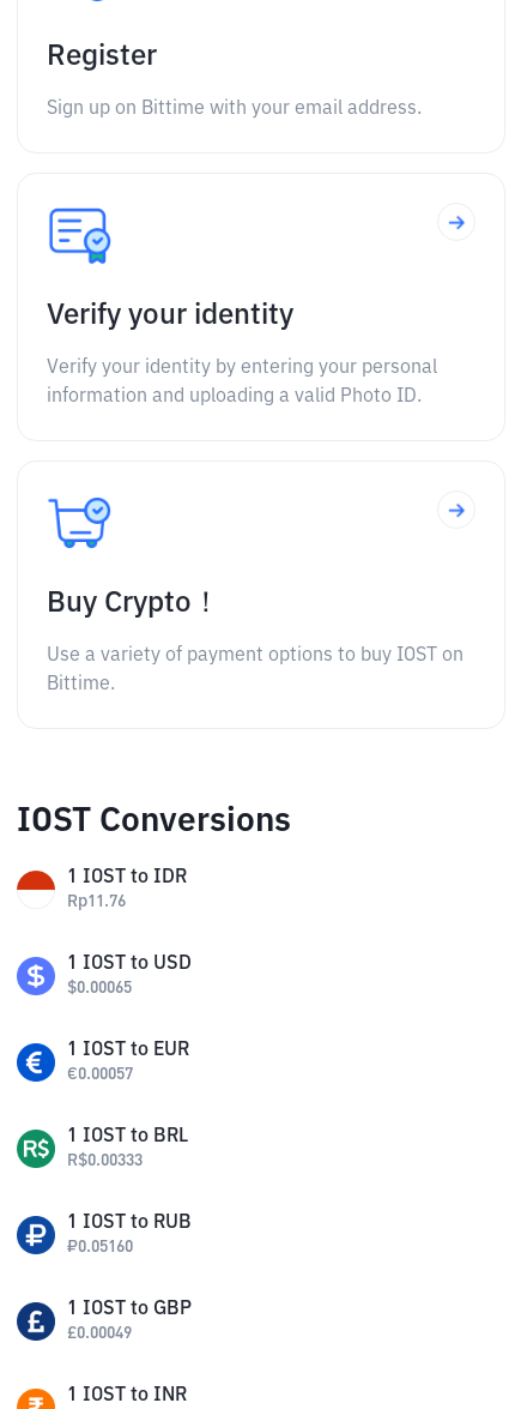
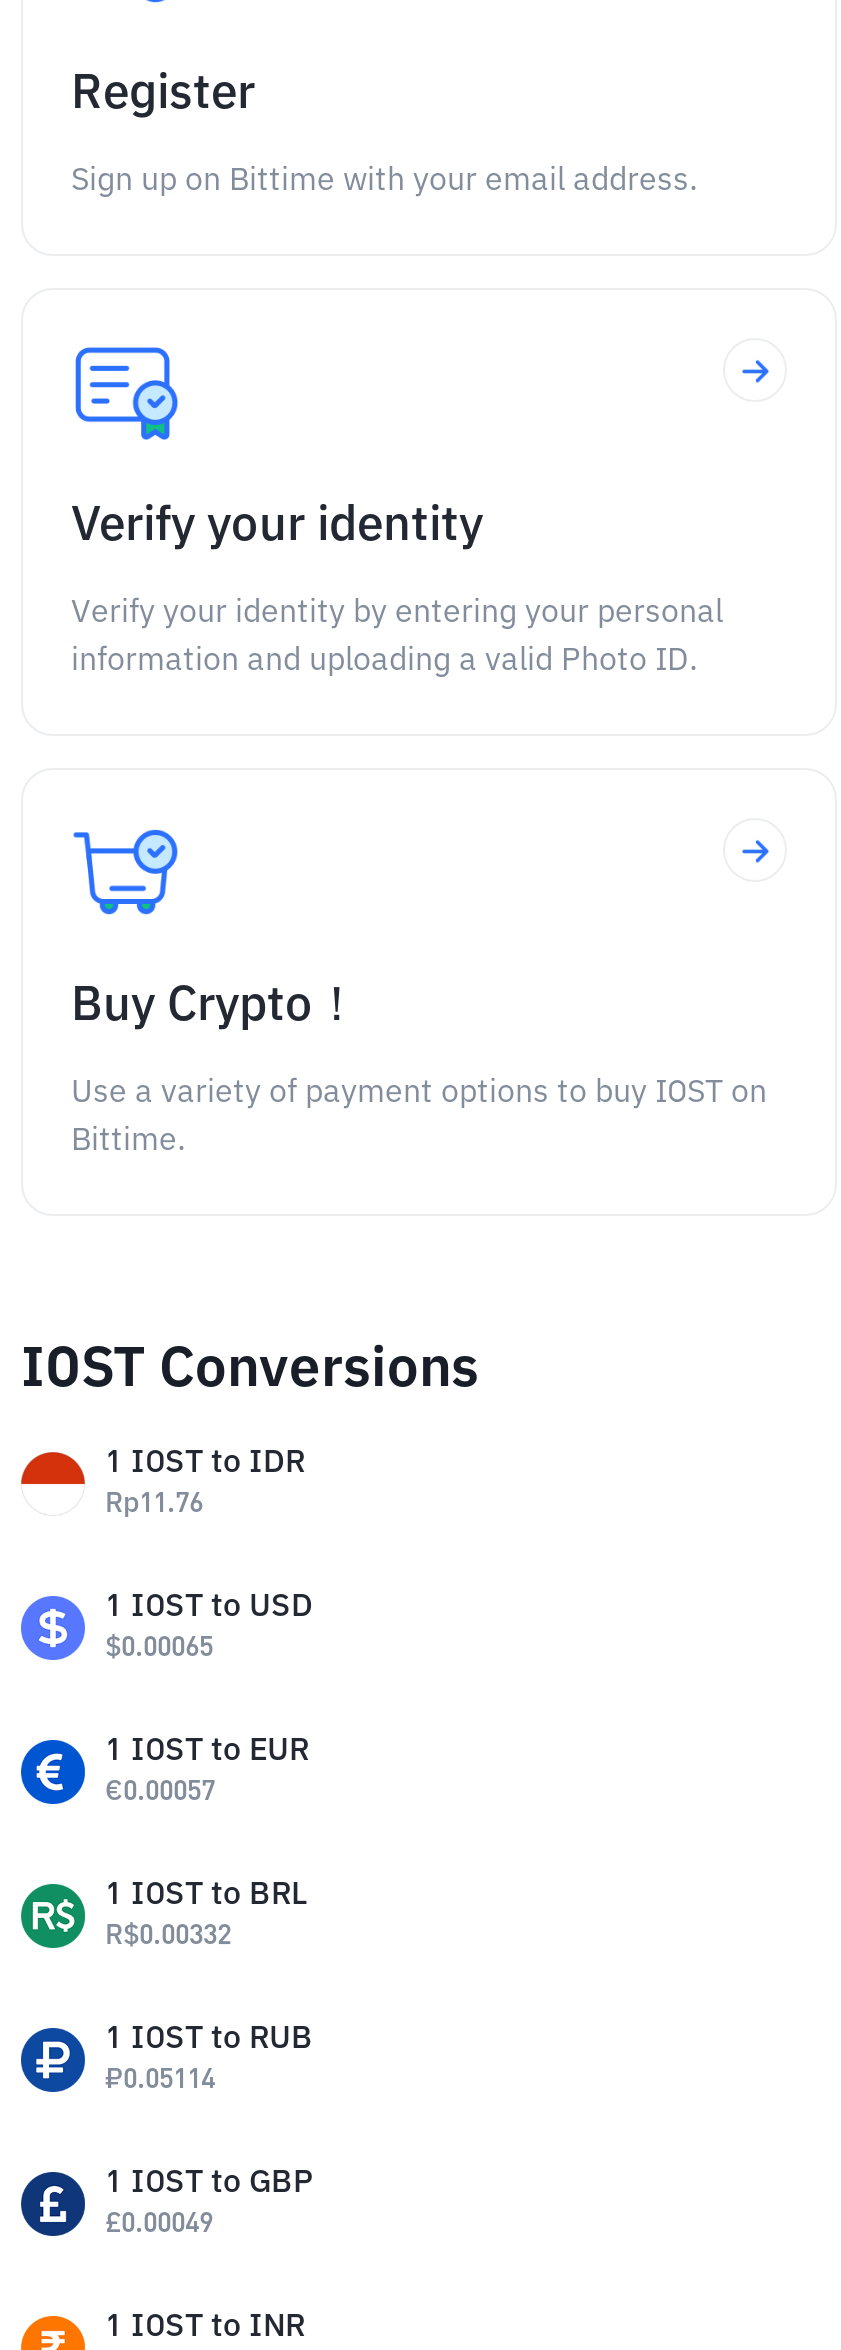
[67,1152,143,1169] R$0.00333 -> [105,1922,231,1950] R$0.00332
[67,1239,133,1256] ₽0.05160 -> [105,2066,215,2094] ₽0.05114

